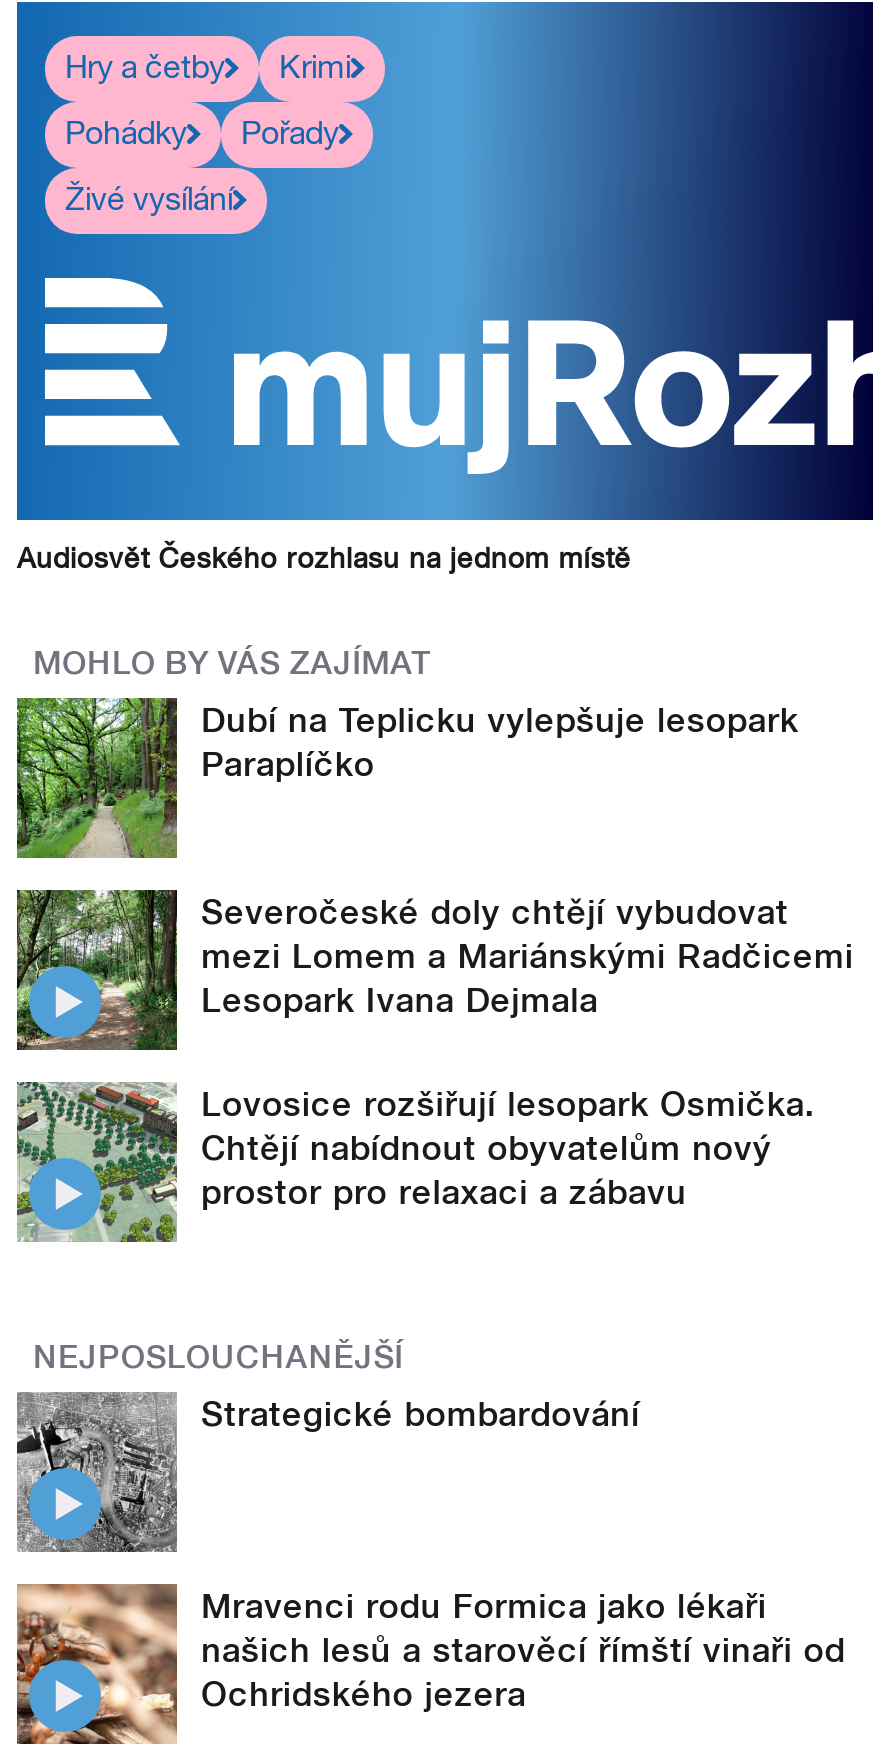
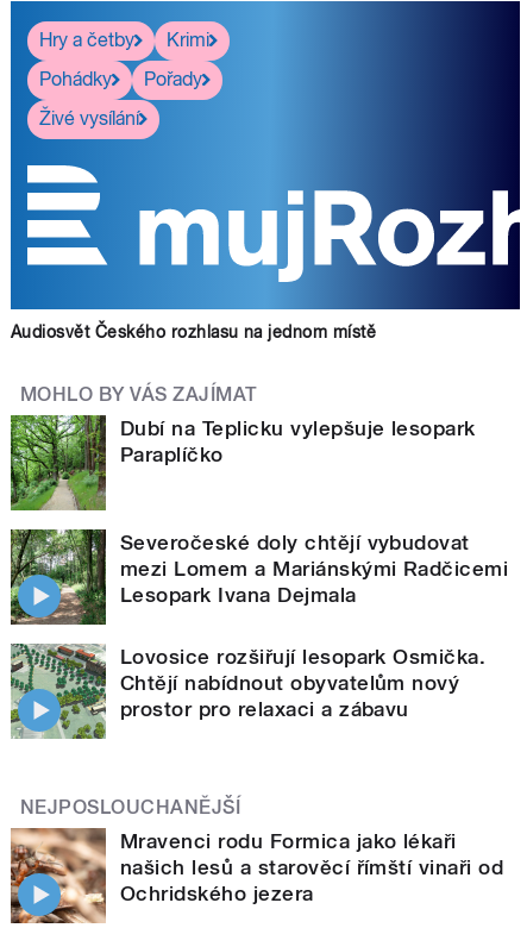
[15,1392,640,1554] [image] | Strategické bombardování -> none

